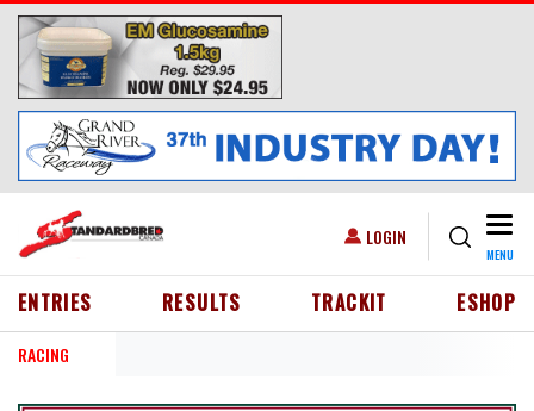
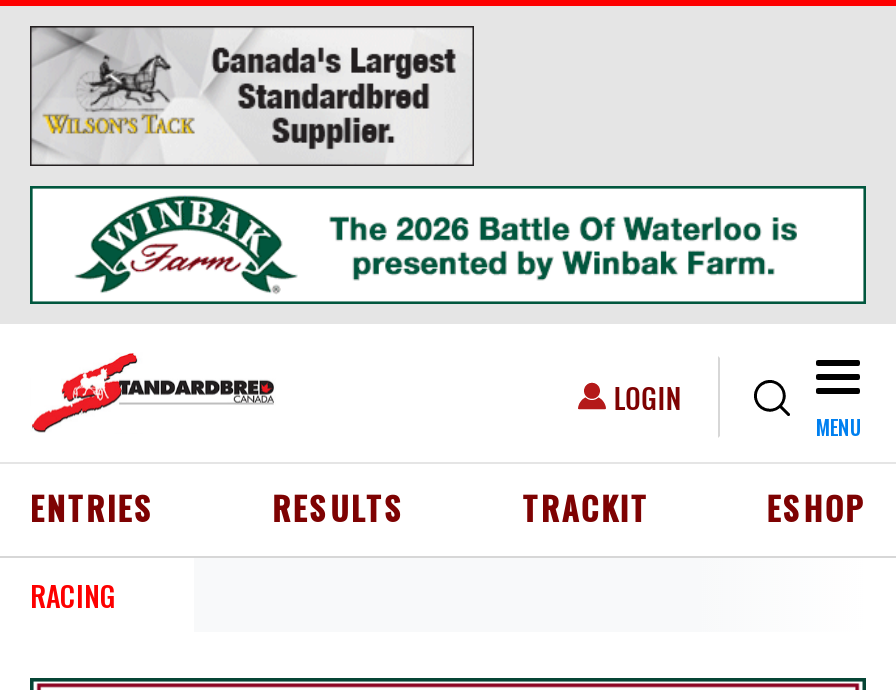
[27,21,271,99] [image] -> [42,38,456,164] [image]
[17,110,517,182] [image] -> [28,184,868,306] [image]

